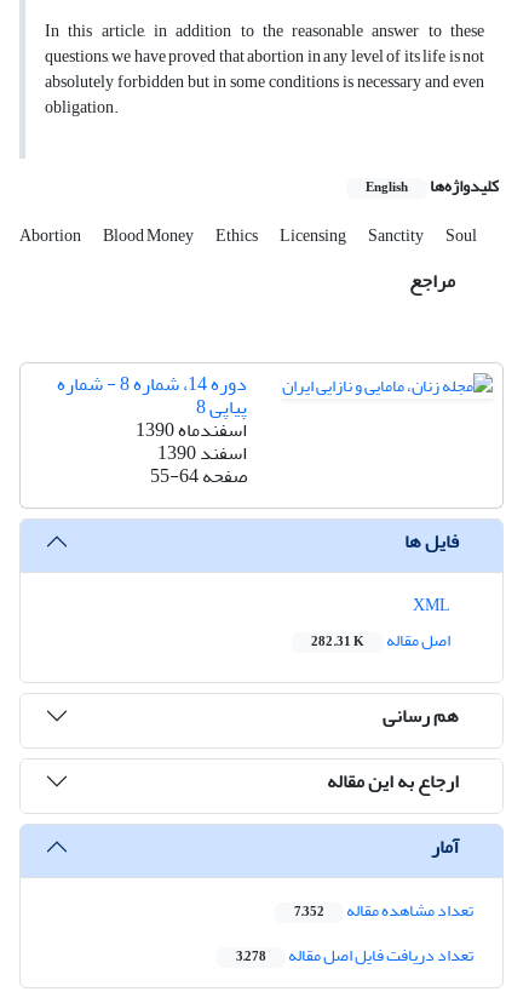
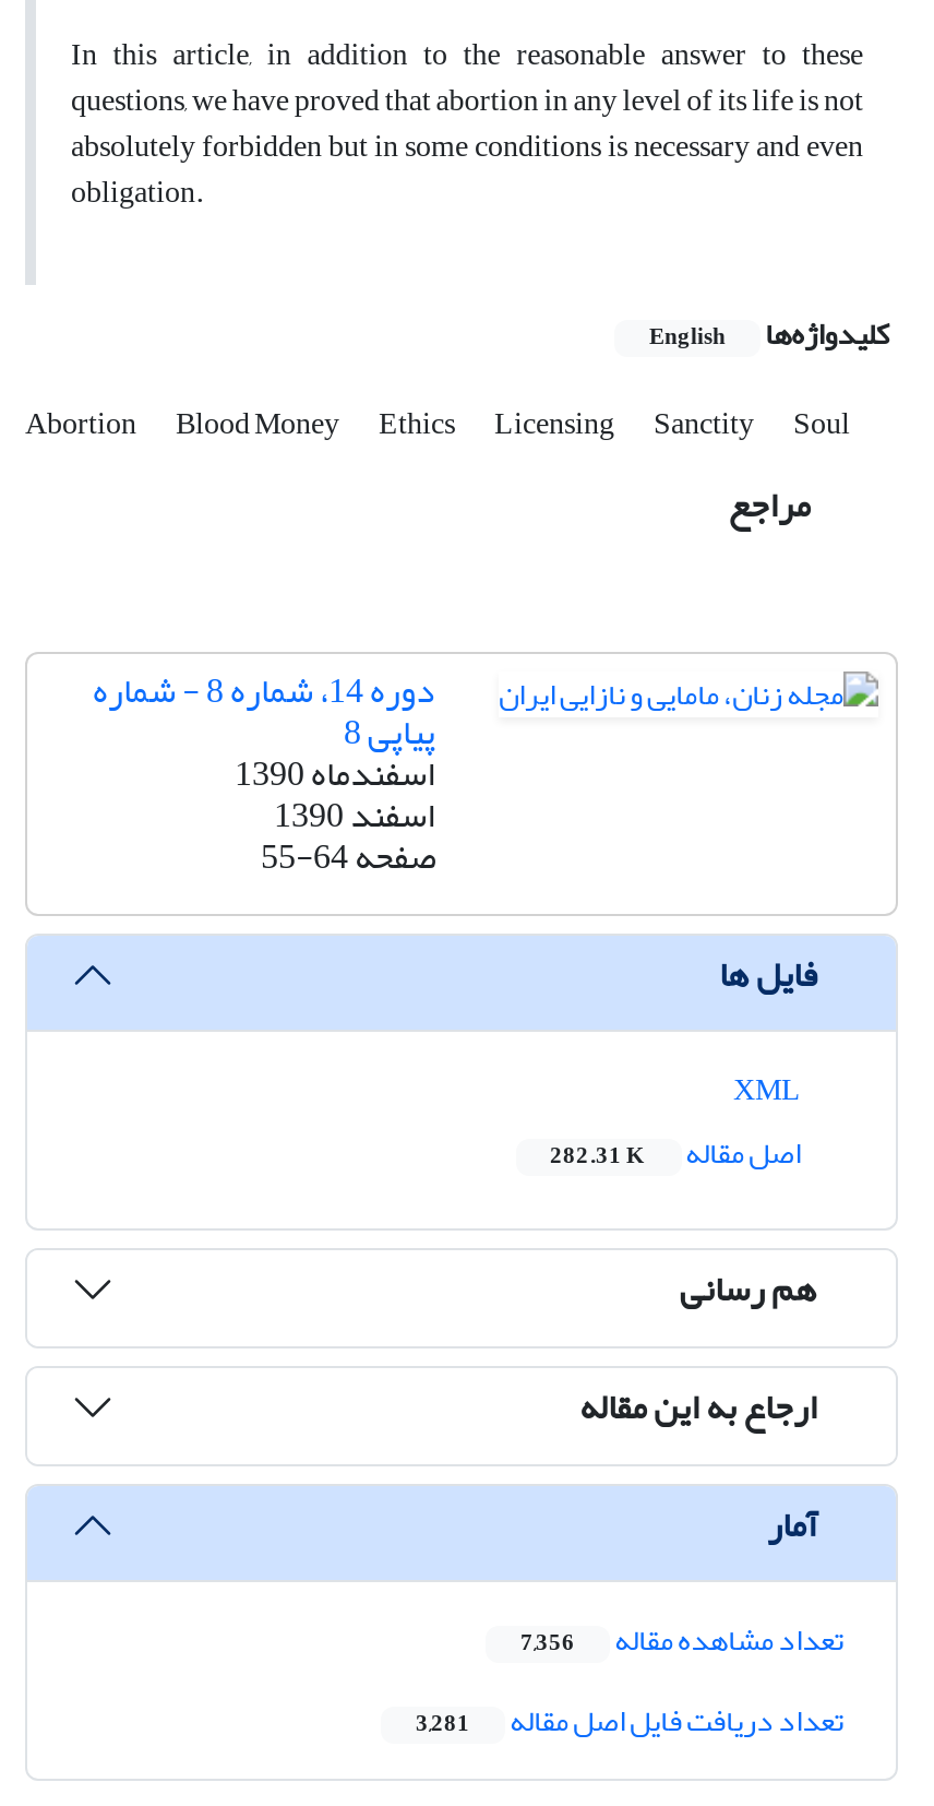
[294,894,473,927] تعداد مشاهده مقاله 7,352 -> [520,1611,843,1670] تعداد مشاهده مقاله 7,356
[236,939,473,972] تعداد دریافت فایل اصل مقاله 3,278 -> [416,1692,843,1751] تعداد دریافت فایل اصل مقاله 3,281

